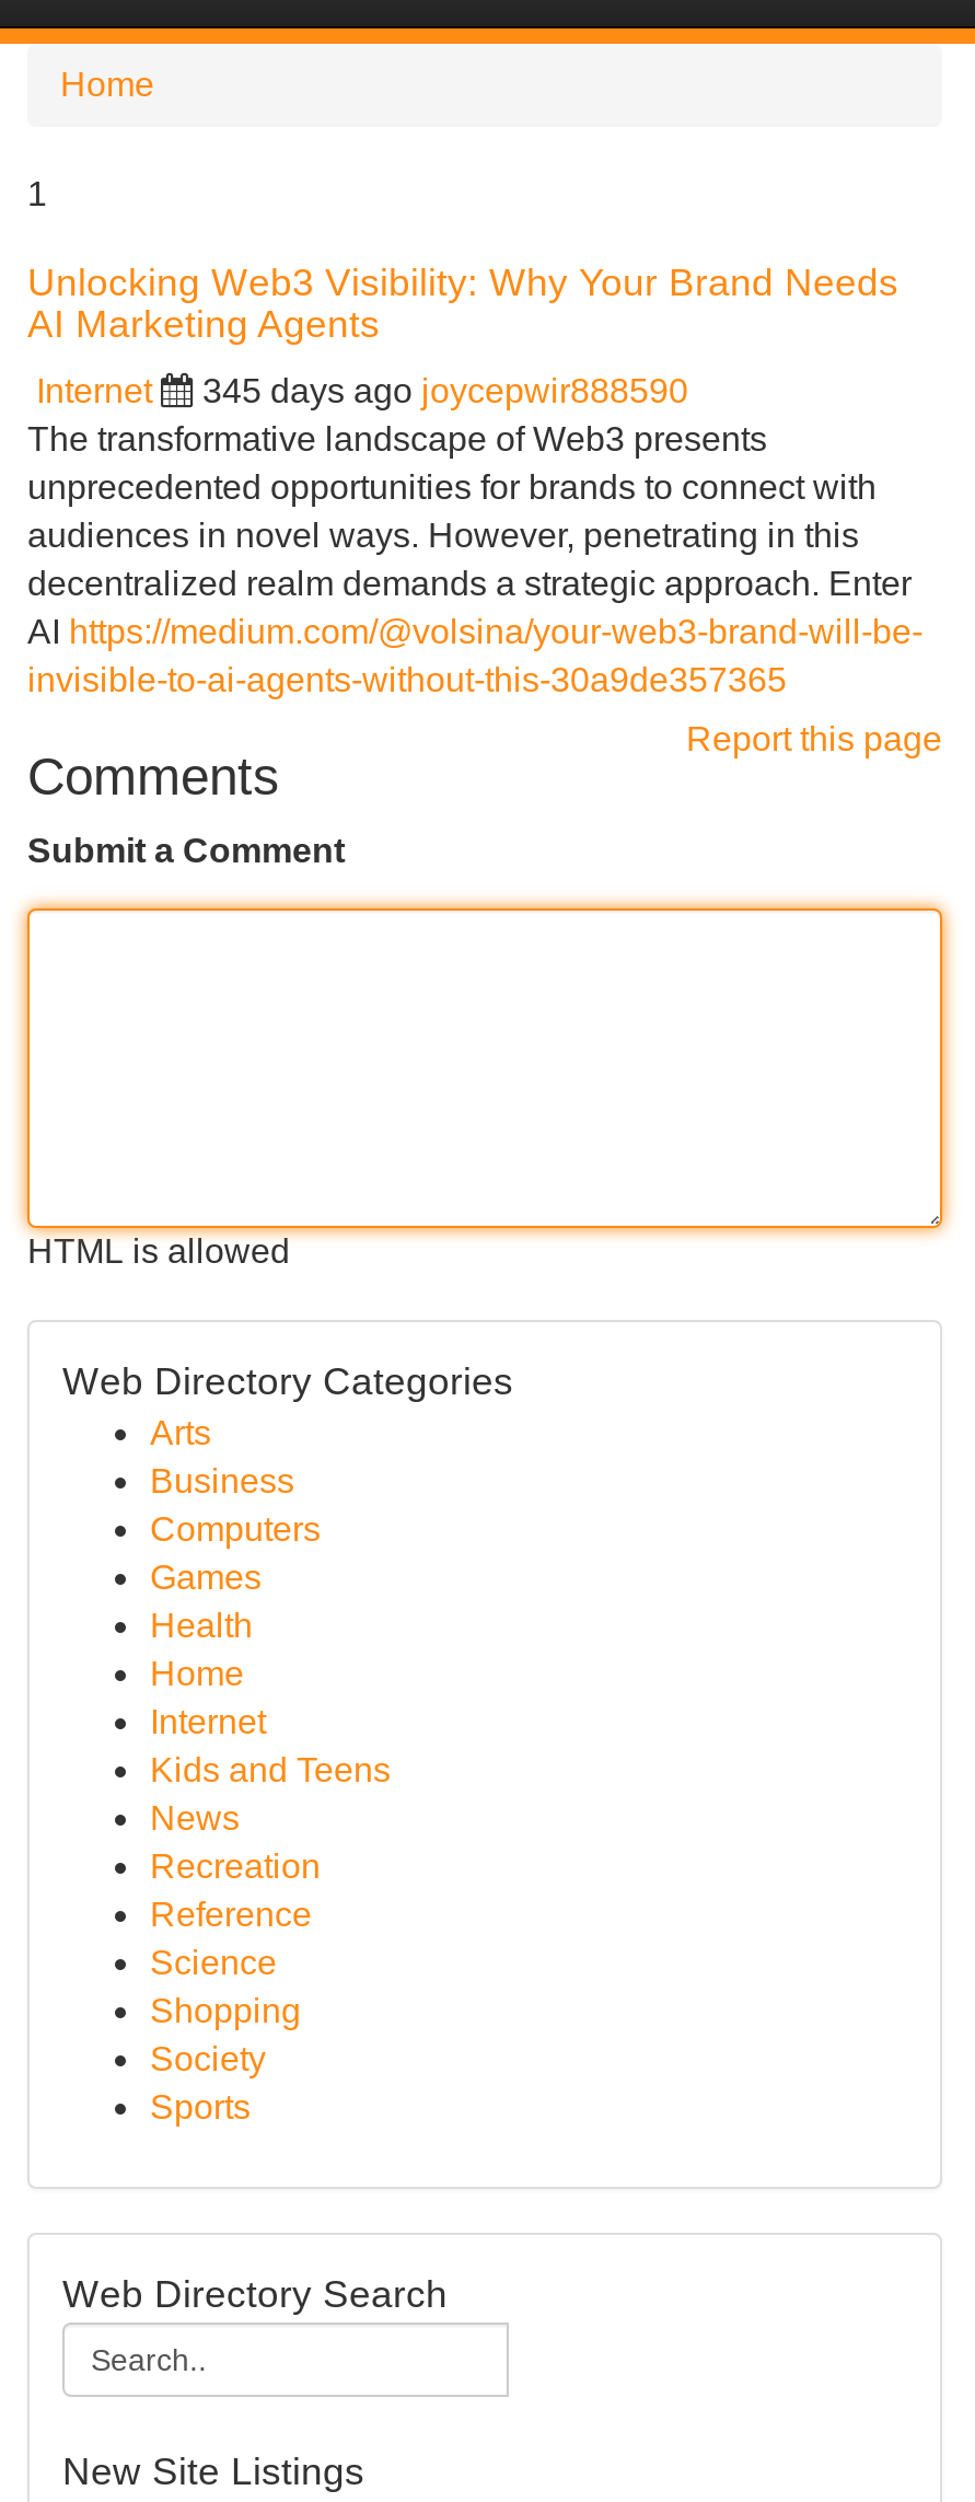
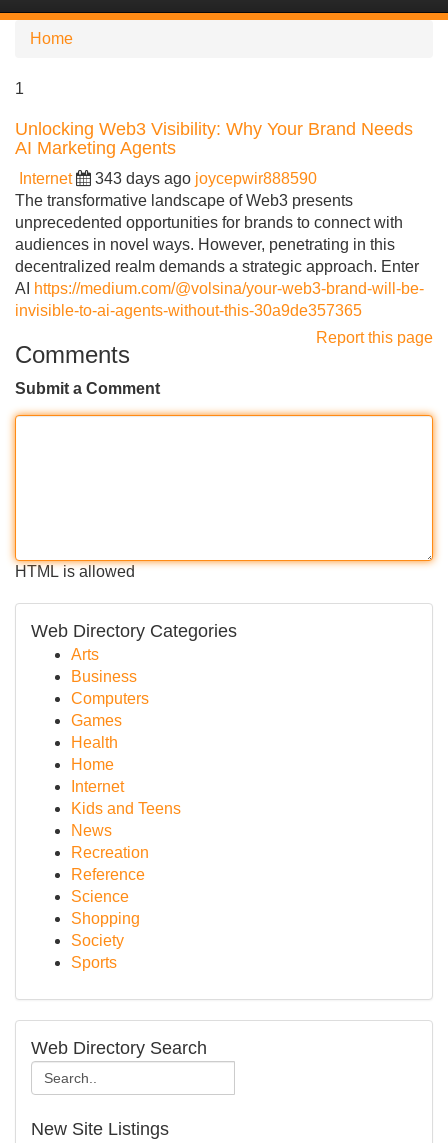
[202,372,688,409] 345 days ago joycepwir888590 -> [95,170,317,187] 343 days ago joycepwir888590

